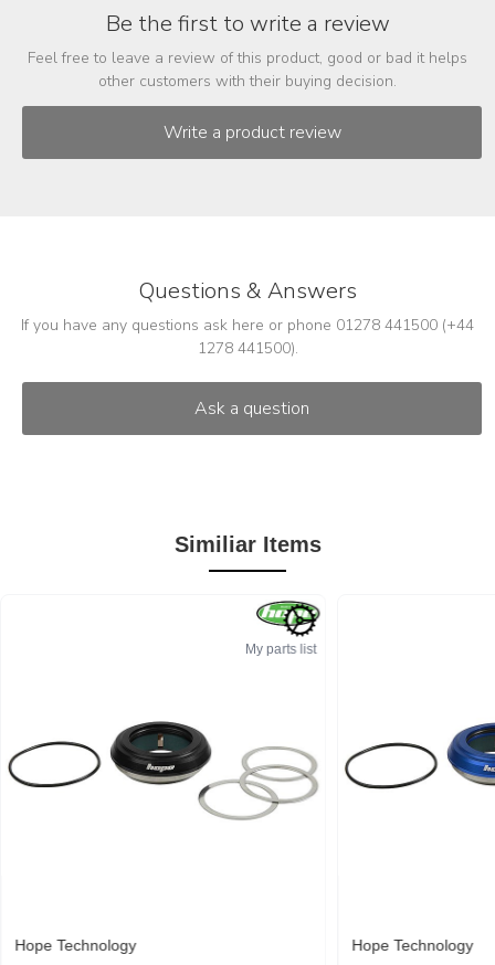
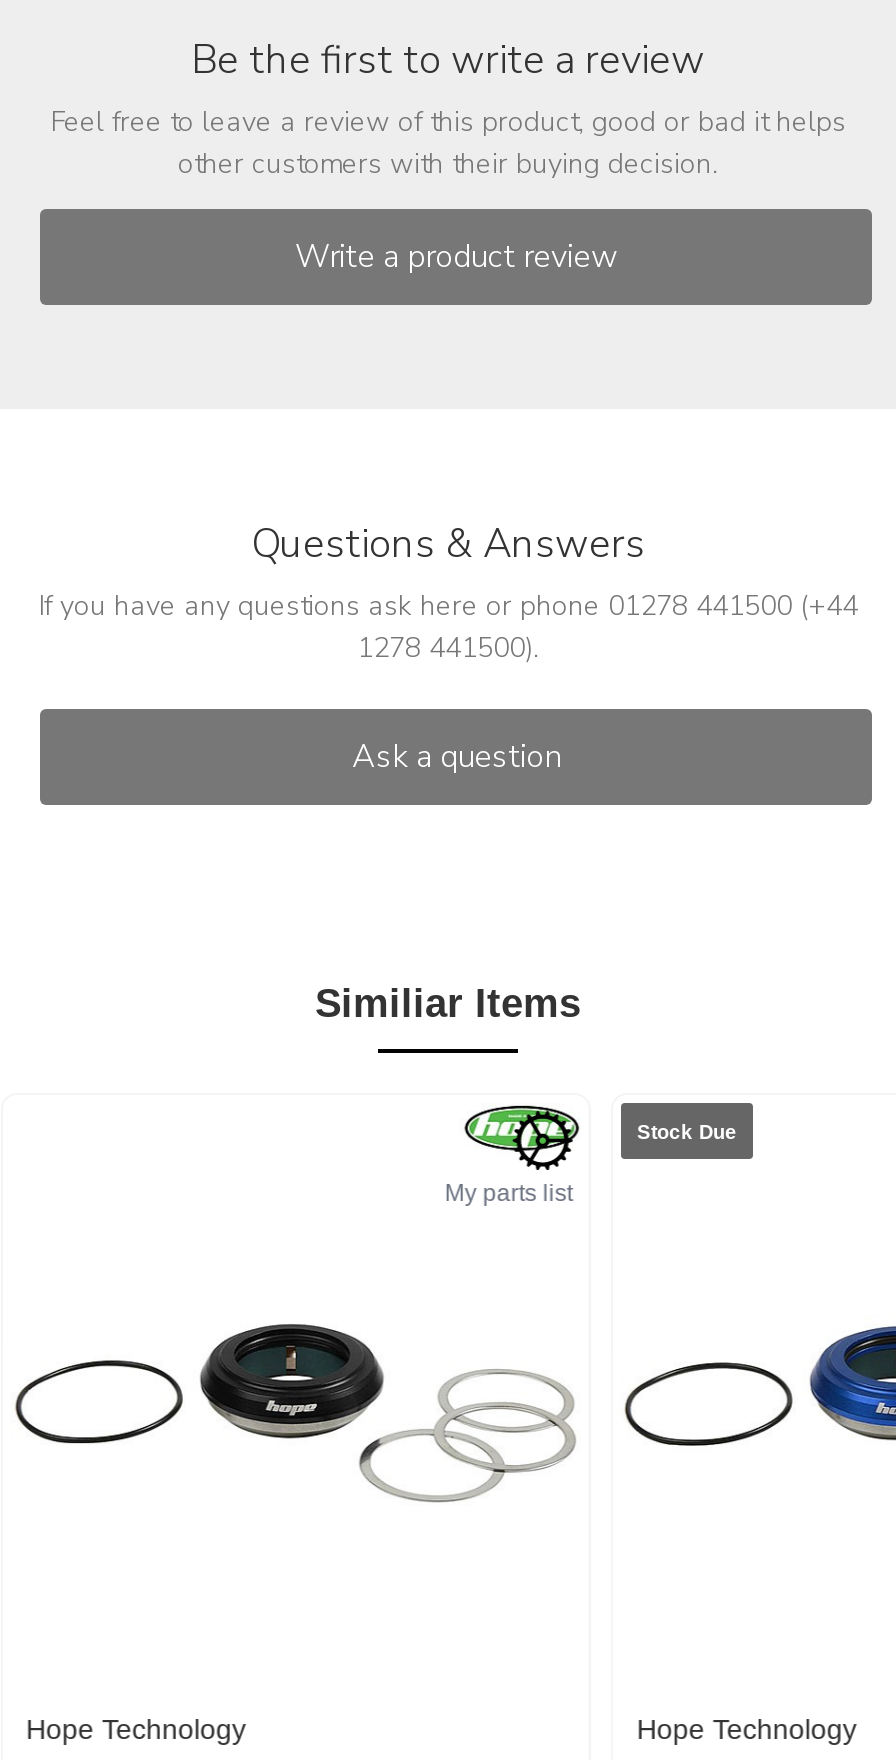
none -> [637,1120,737,1142] Stock Due

